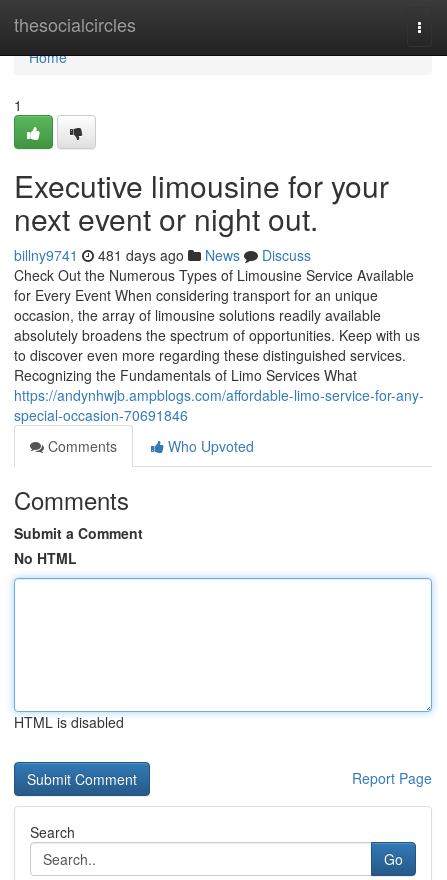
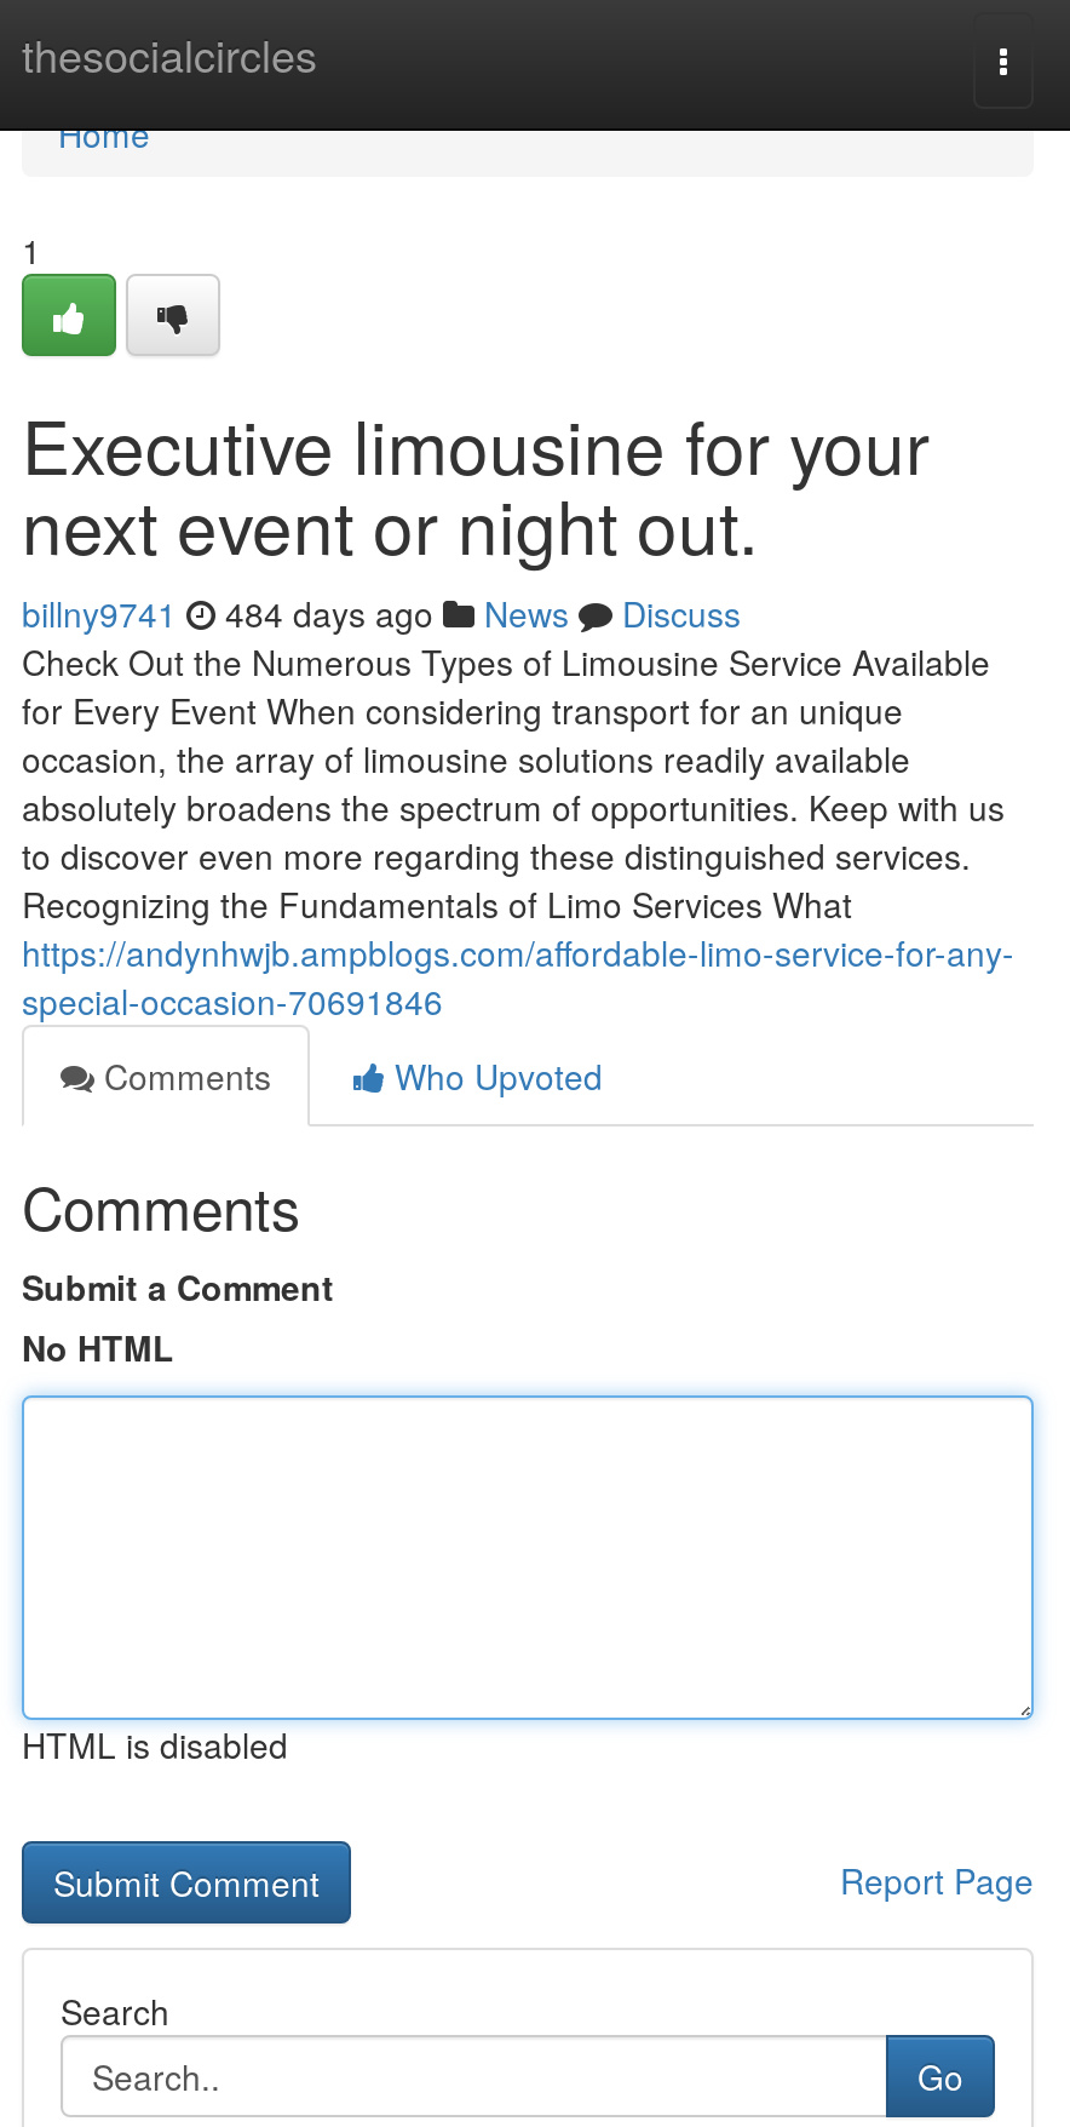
[14,245,311,265] billny9741 481 days ago News Discuss -> [22,589,741,637] billny9741 484 days ago News Discuss

